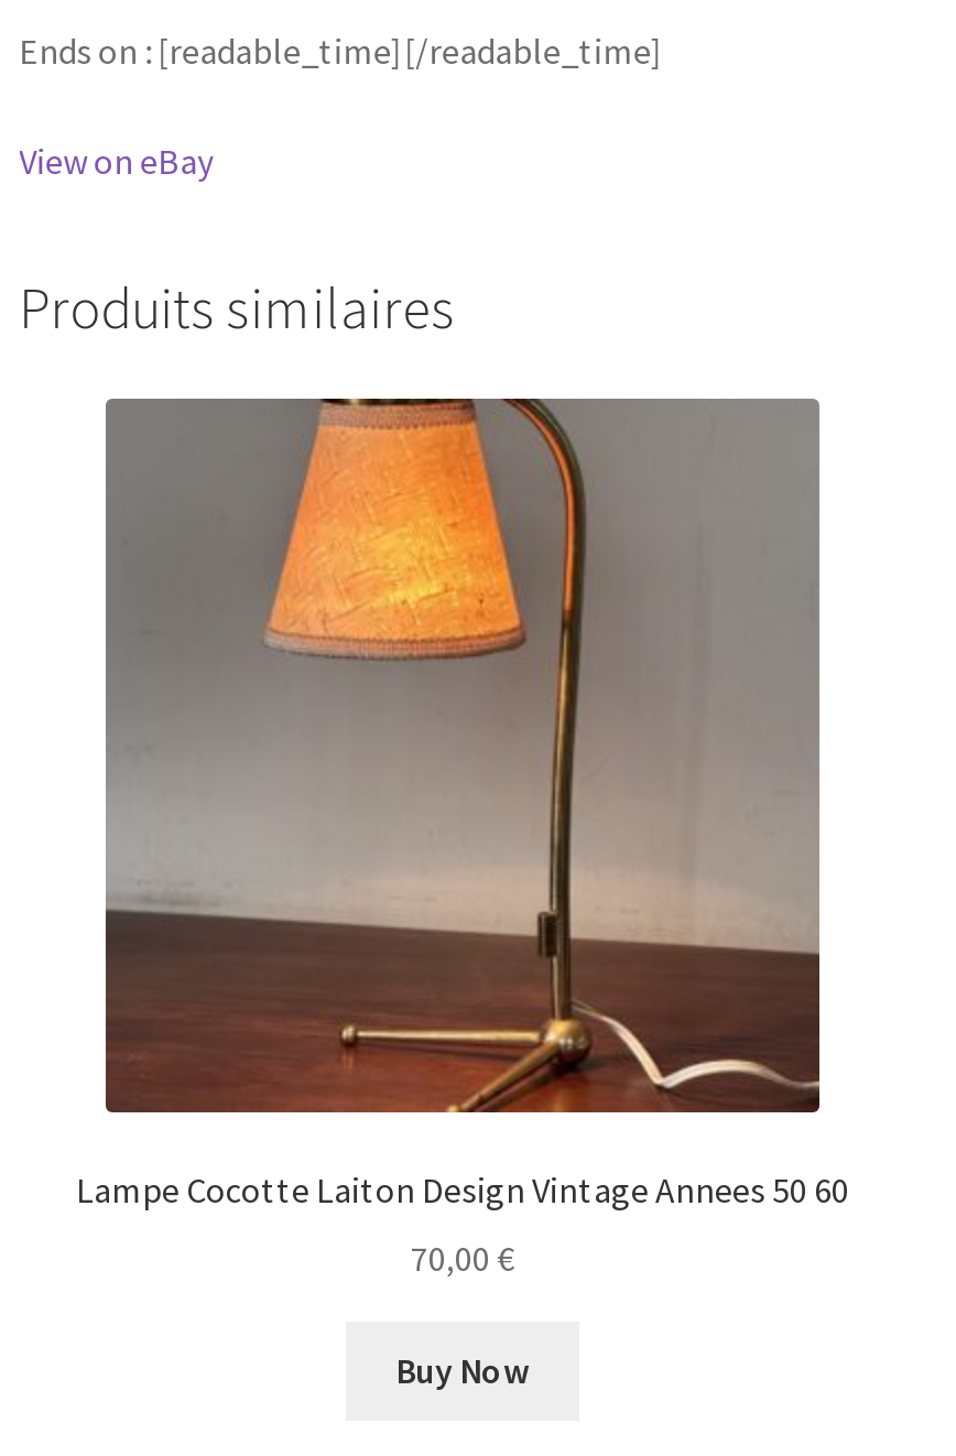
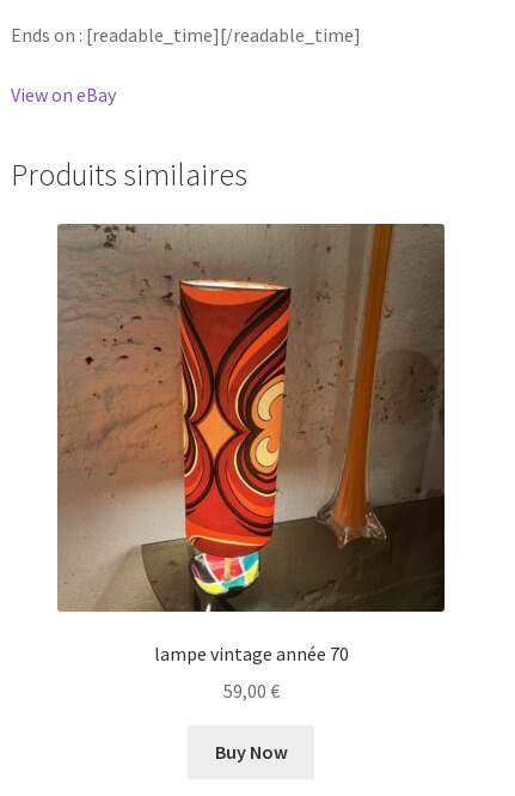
[76,396,849,1212] [image] | Lampe Cocotte Laiton Design Vintage Annees 50 60 -> [57,223,445,666] [image] | lampe vintage année 70
[411,1236,514,1280] 70,00 € -> [223,679,279,703] 59,00 €

